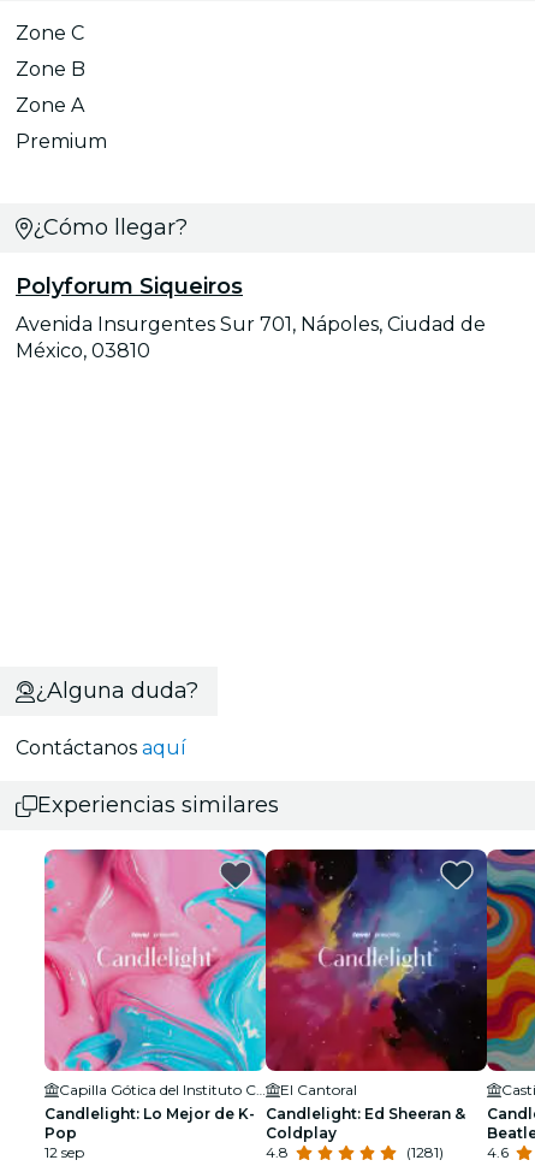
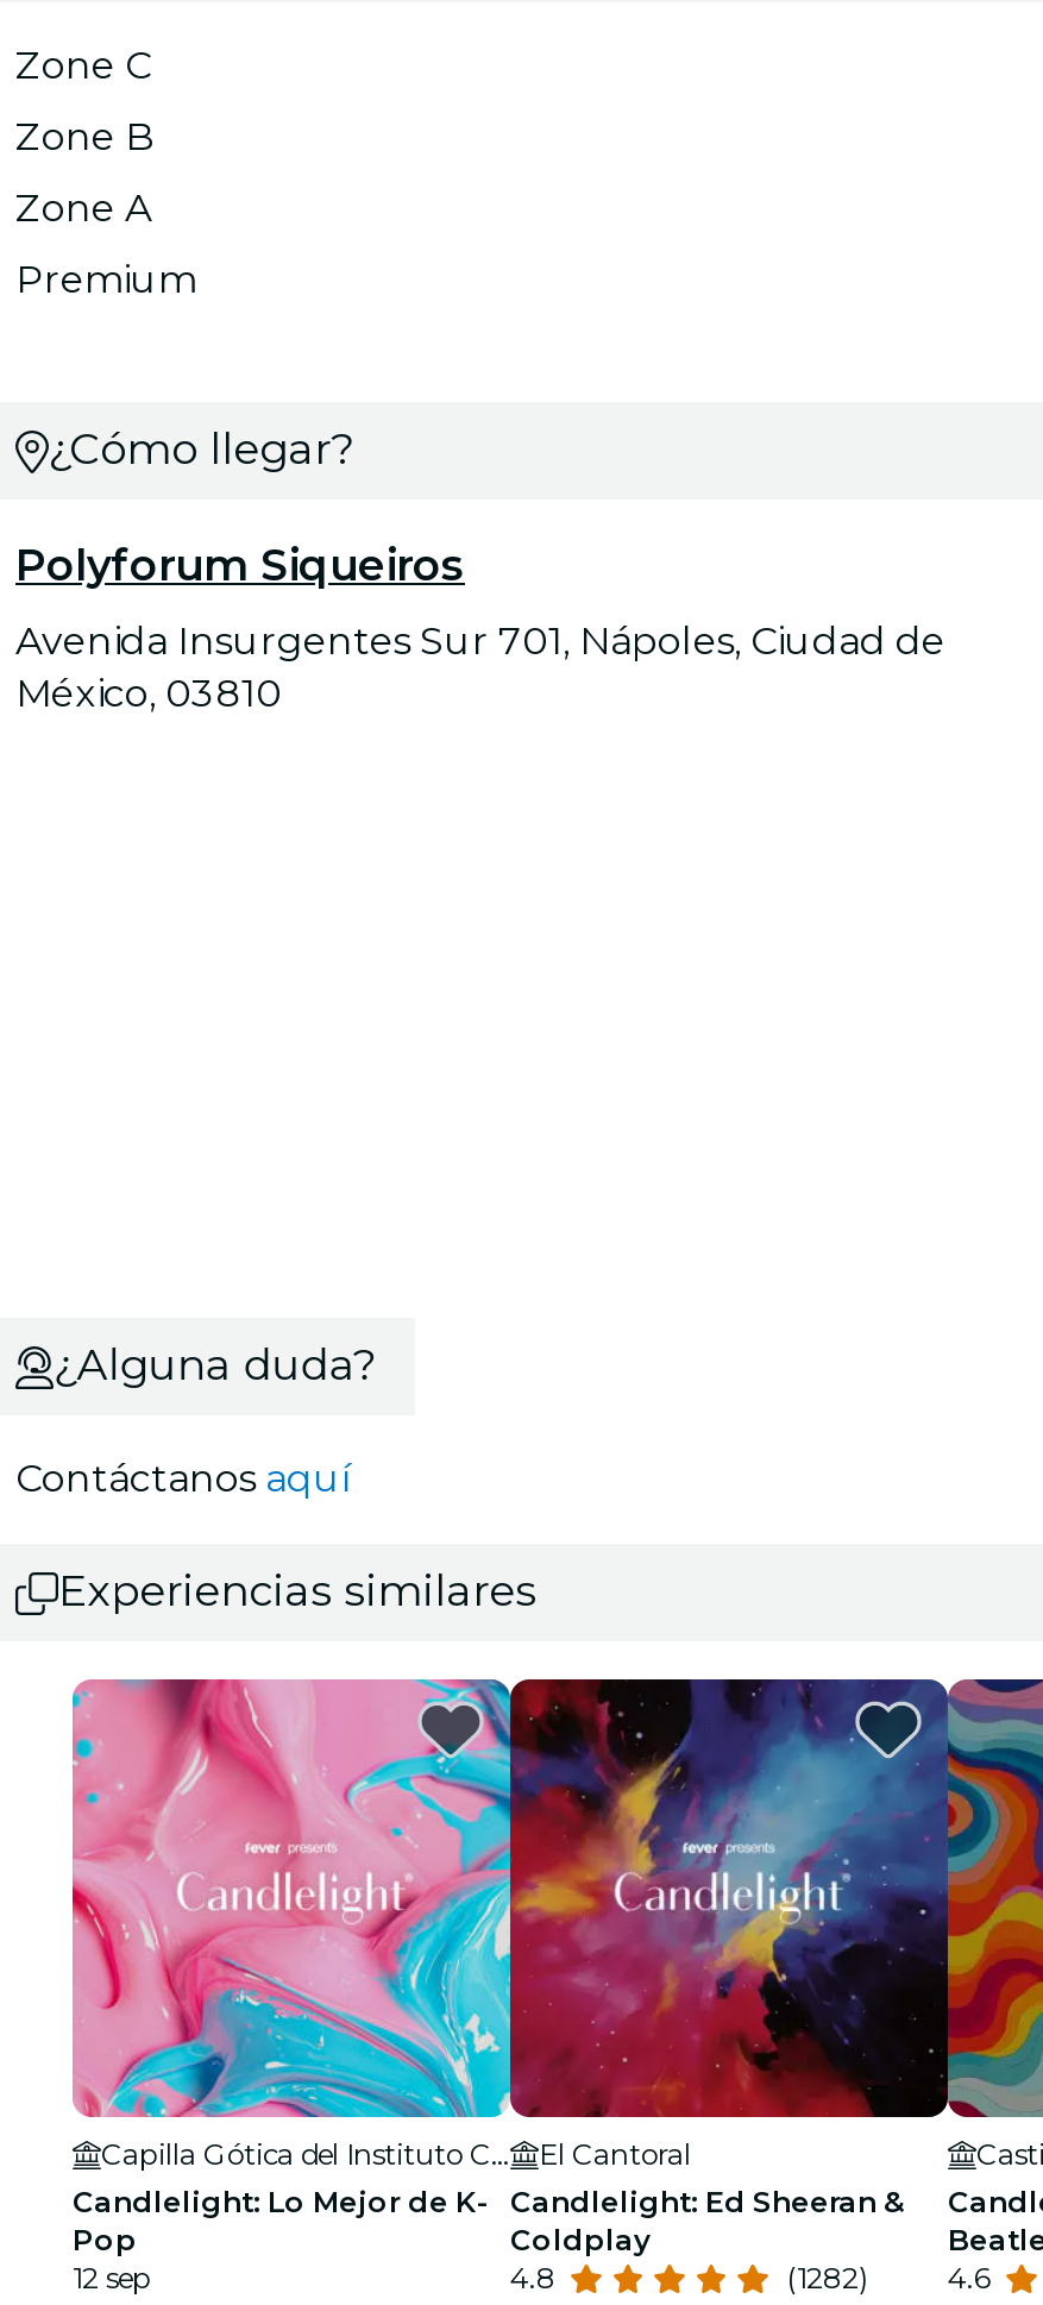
[406,1143,443,1161] (1281) -> [787,2260,868,2295] (1282)

